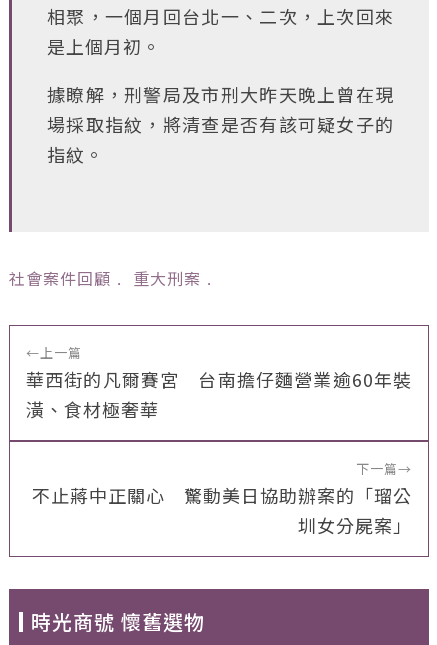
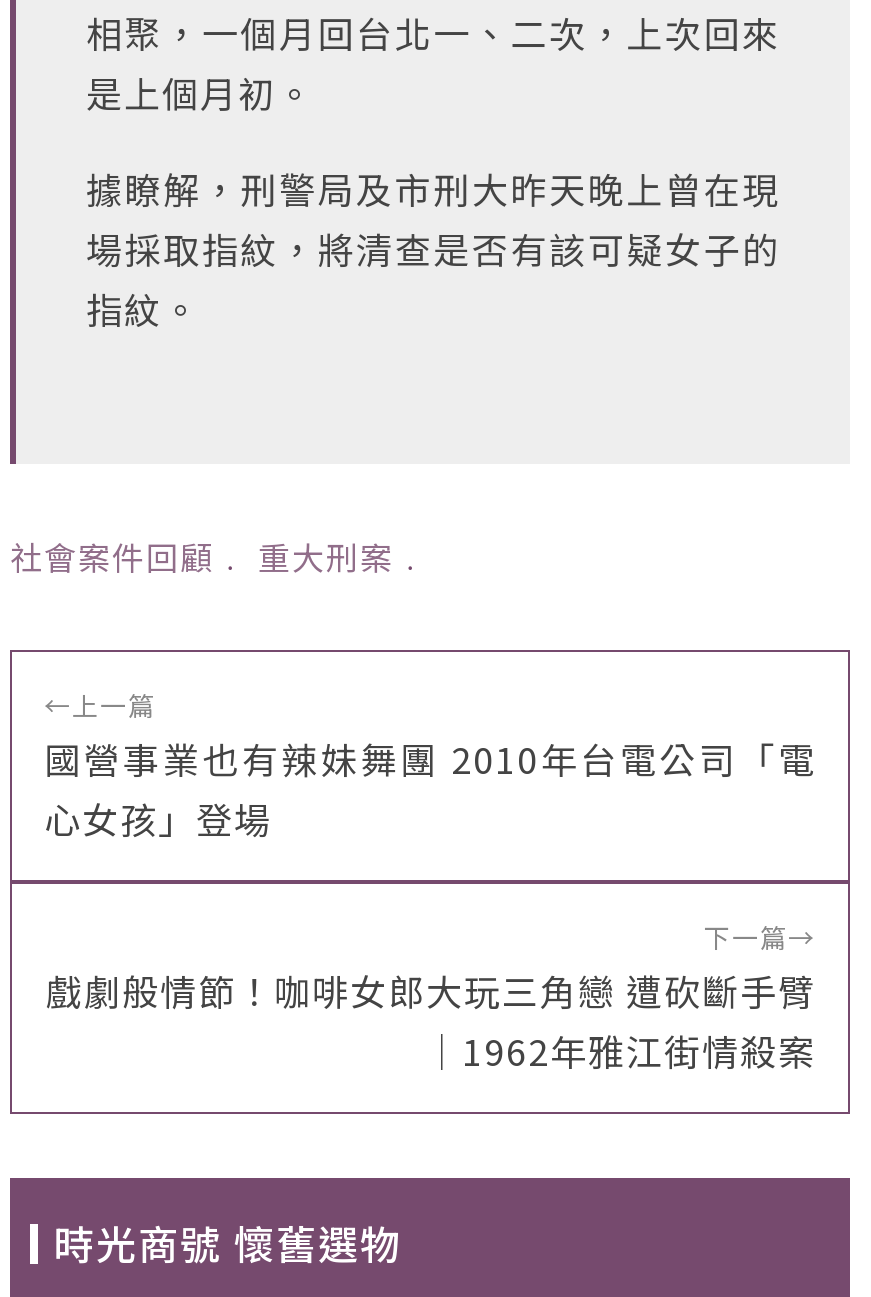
[26,366,412,422] 華西街的凡爾賽宮 台南擔仔麵營業逾60年裝 | 潢、食材極奢華 -> [44,732,816,844] 國營事業也有辣妹舞團 2010年台電公司「電 | 心女孩」登場
[32,482,412,538] 不止蔣中正關心 驚動美日協助辦案的「瑠公 | 圳女分屍案」 -> [46,964,816,1076] 戲劇般情節！咖啡女郎大玩三角戀 遭砍斷手臂 | ｜1962年雅江街情殺案

